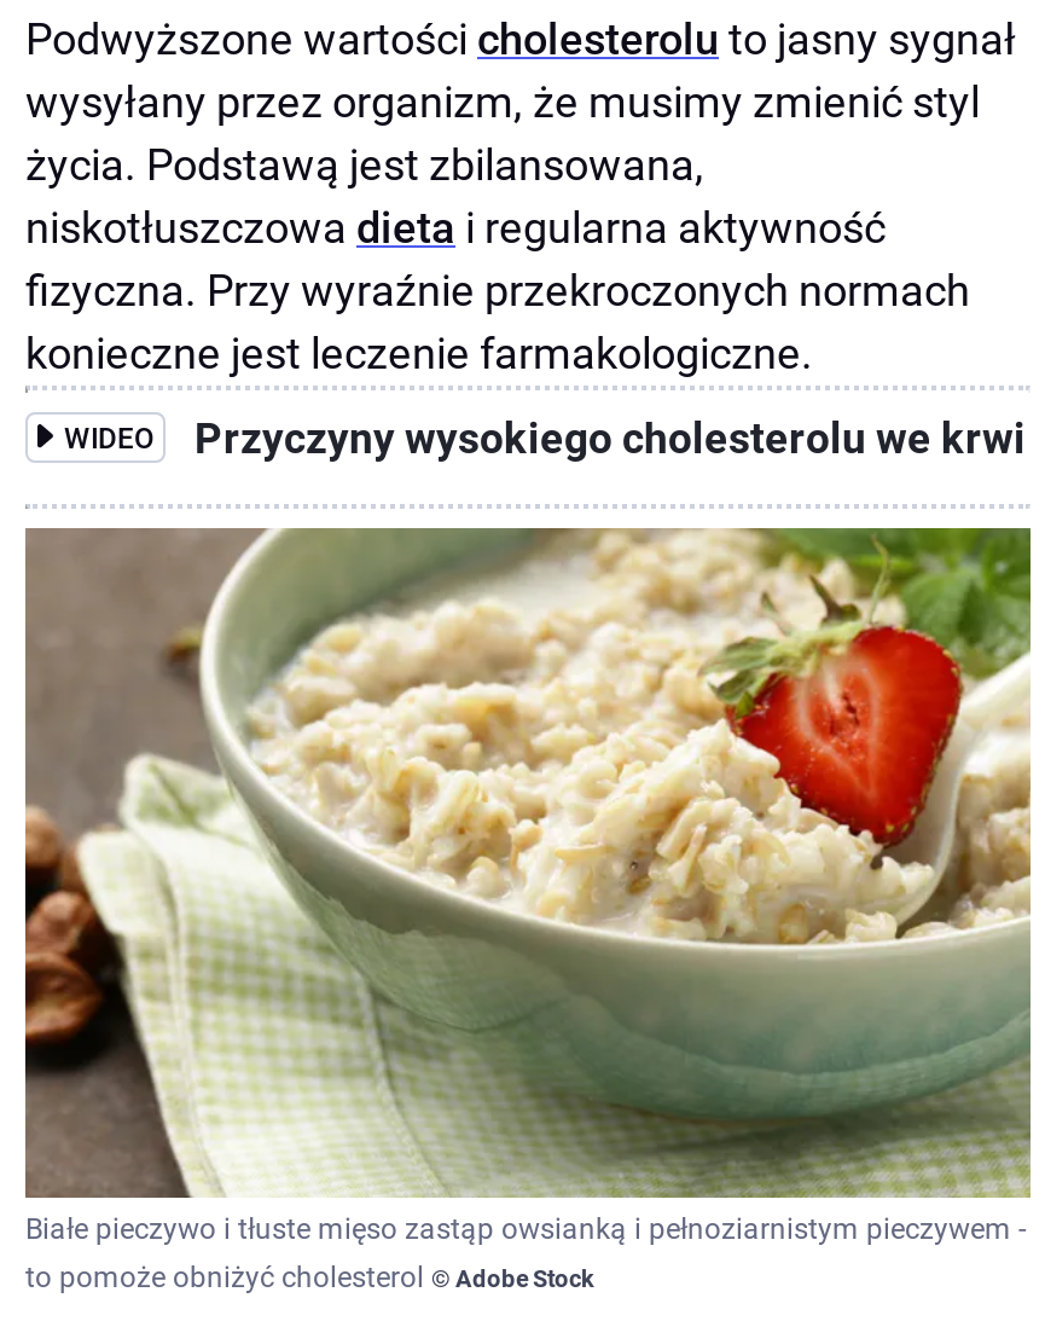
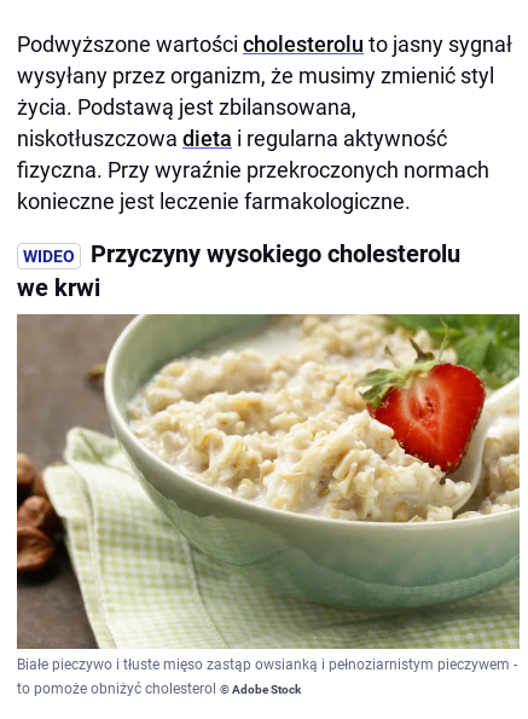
[64,413,1026,462] WIDEO | Przyczyny wysokiego cholesterolu we krwi -> [17,239,460,302] Przyczyny wysokiego cholesterolu | we krwi

